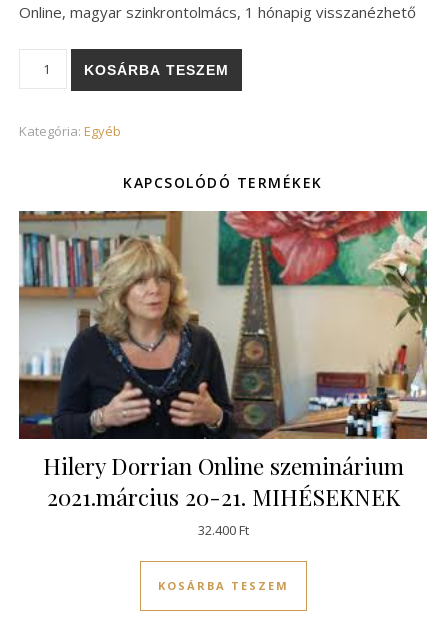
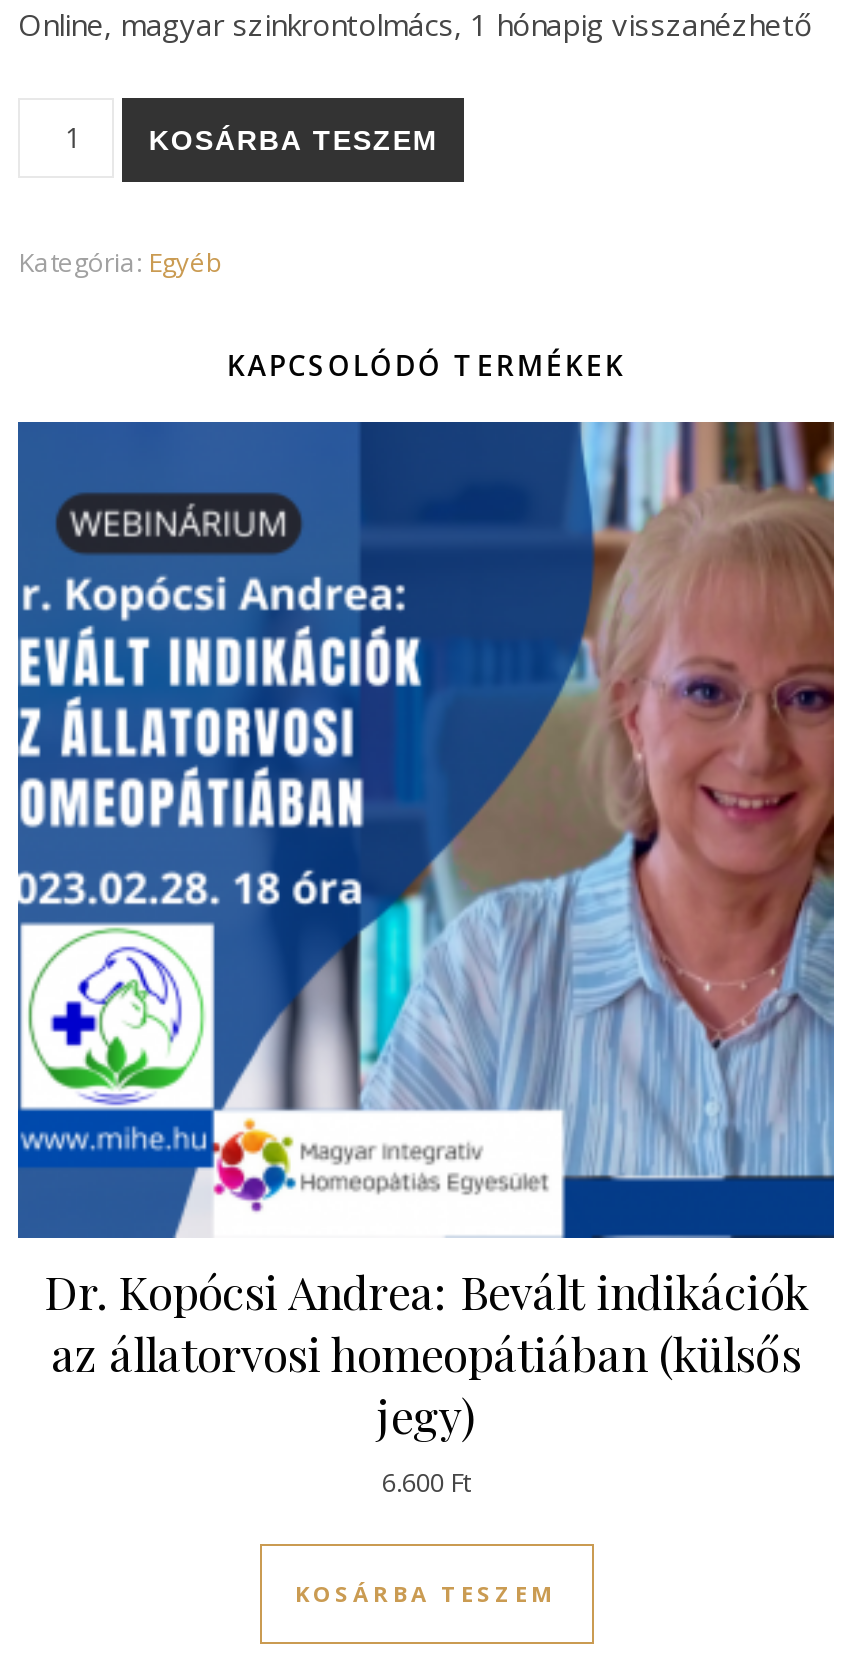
[18,210,428,539] [image] | Hilery Dorrian Online szeminárium | 2021.március 20-21. MIHÉSEKNEK | 32.400 Ft -> [16,420,836,1500] [image] | Dr. Kopócsi Andrea: Bevált indikációk | az állatorvosi homeopátiában (külsős | jegy) | 6.600 Ft

